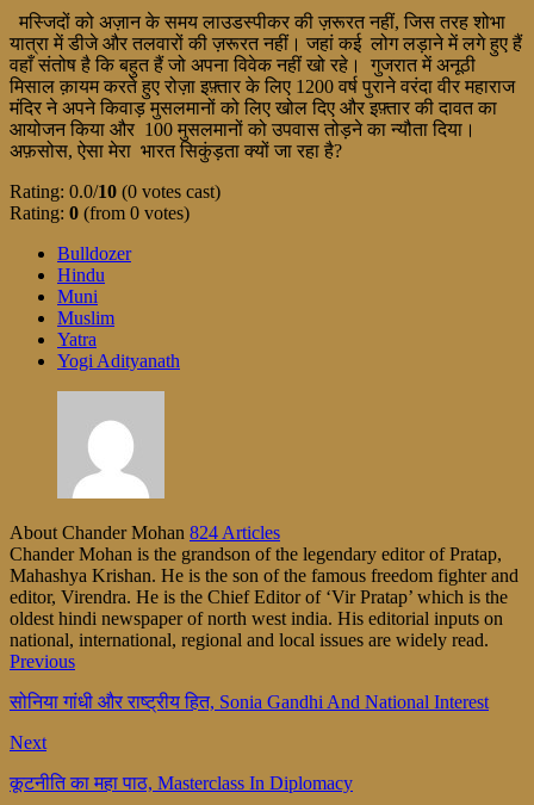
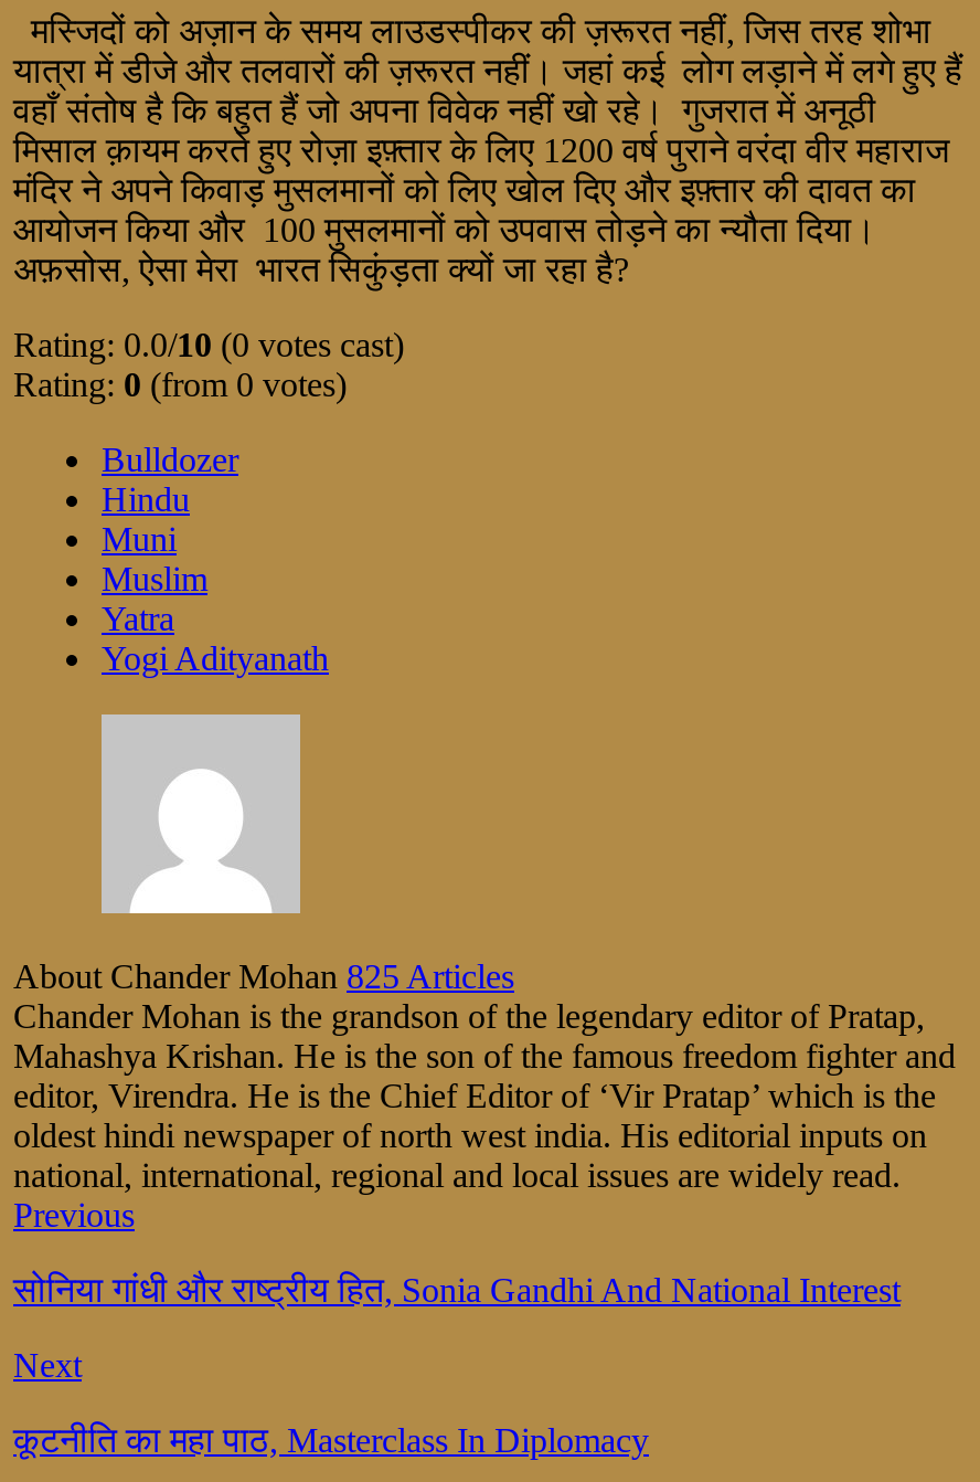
[10,522,280,542] About Chander Mohan 824 Articles -> [13,957,514,995] About Chander Mohan 825 Articles

